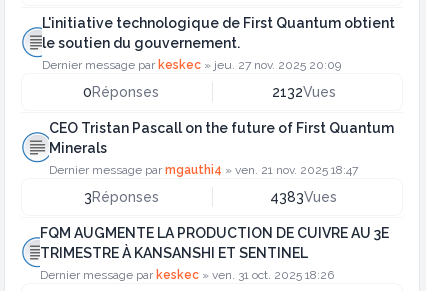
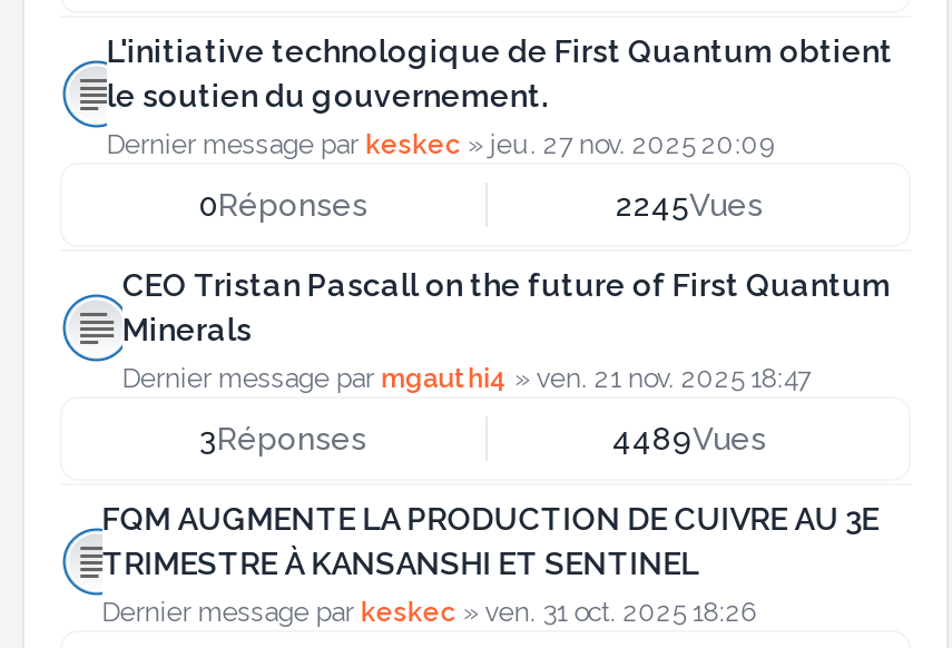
[271,84,335,100] 2132Vues -> [616,187,763,223] 2245Vues
[270,189,337,205] 4383Vues -> [612,421,766,456] 4489Vues

